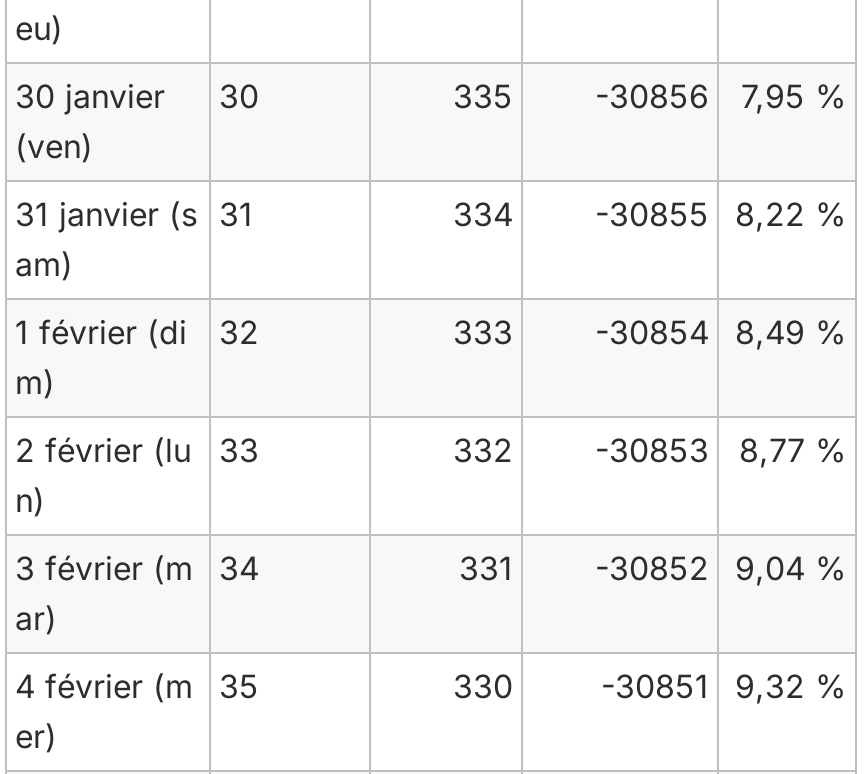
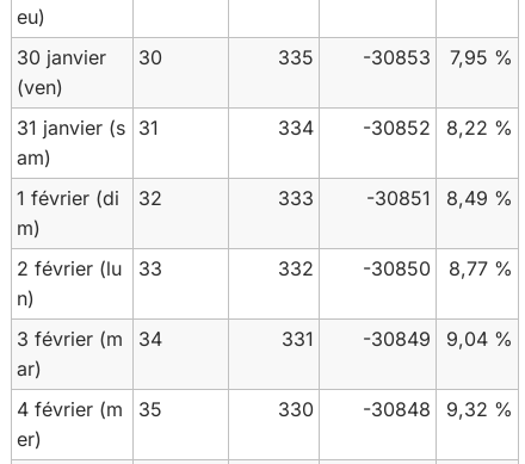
[595,76,847,116] -30856 7,95 % -> [363,45,513,69] -30853 7,95 %
[595,194,847,234] -30855 8,22 % -> [363,116,513,140] -30852 8,22 %
[595,312,847,352] -30854 8,49 % -> [366,186,513,210] -30851 8,49 %
[595,430,847,470] -30853 8,77 % -> [363,256,513,280] -30850 8,77 %
[595,548,847,588] -30852 9,04 % -> [363,327,513,351] -30849 9,04 %
[601,666,847,706] -30851 9,32 % -> [363,397,513,421] -30848 9,32 %

